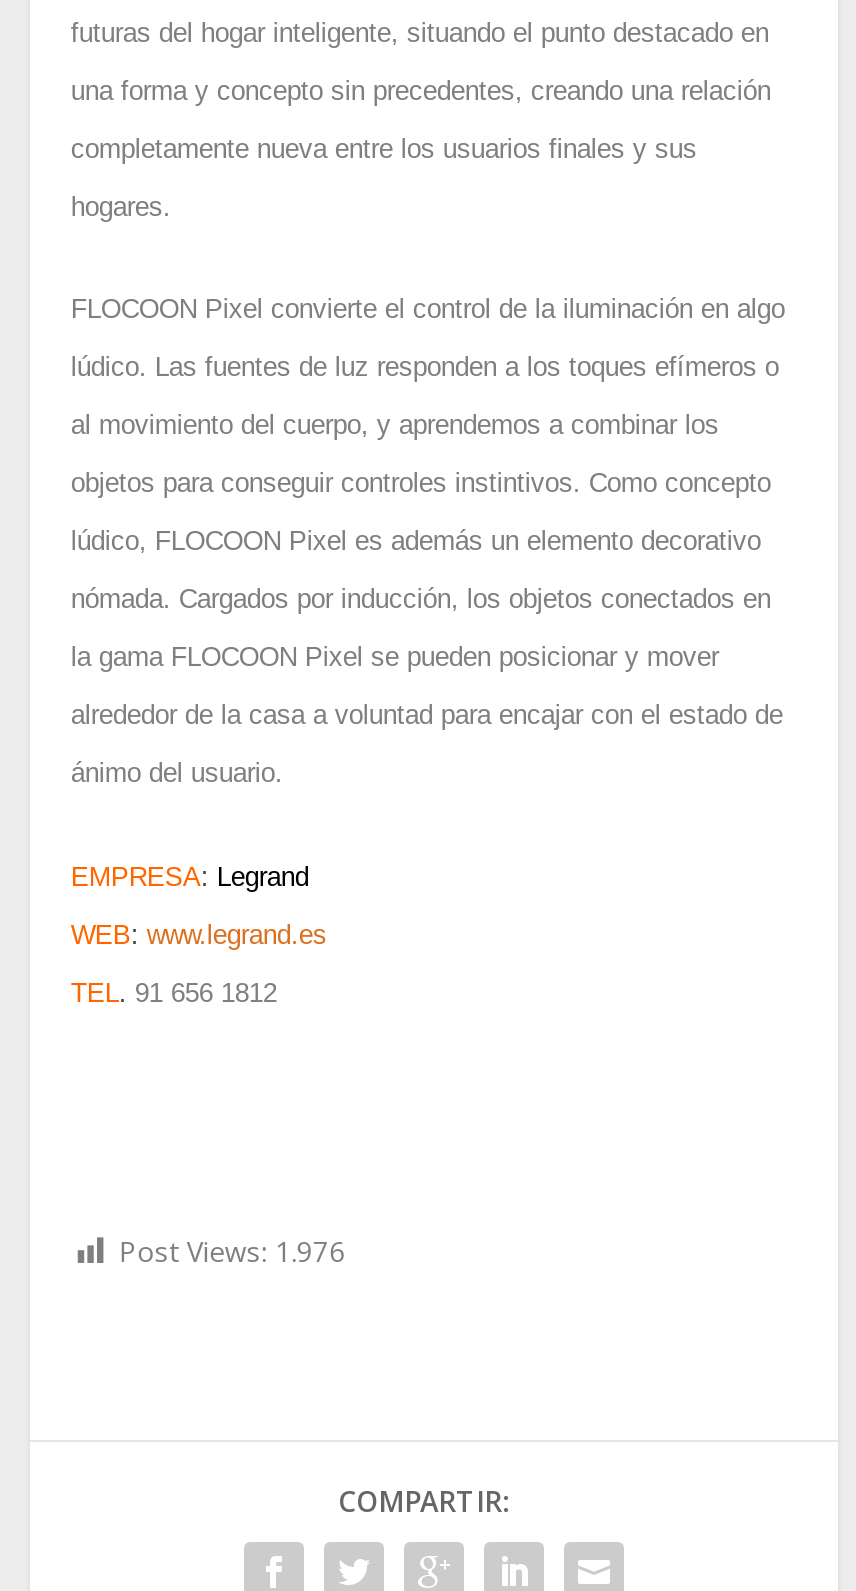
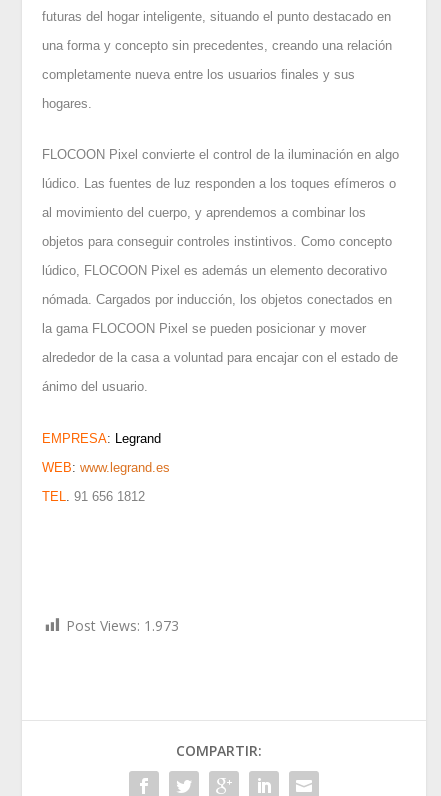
[119,1231,345,1269] Post Views: 1.976 -> [66,616,179,635] Post Views: 1.973

